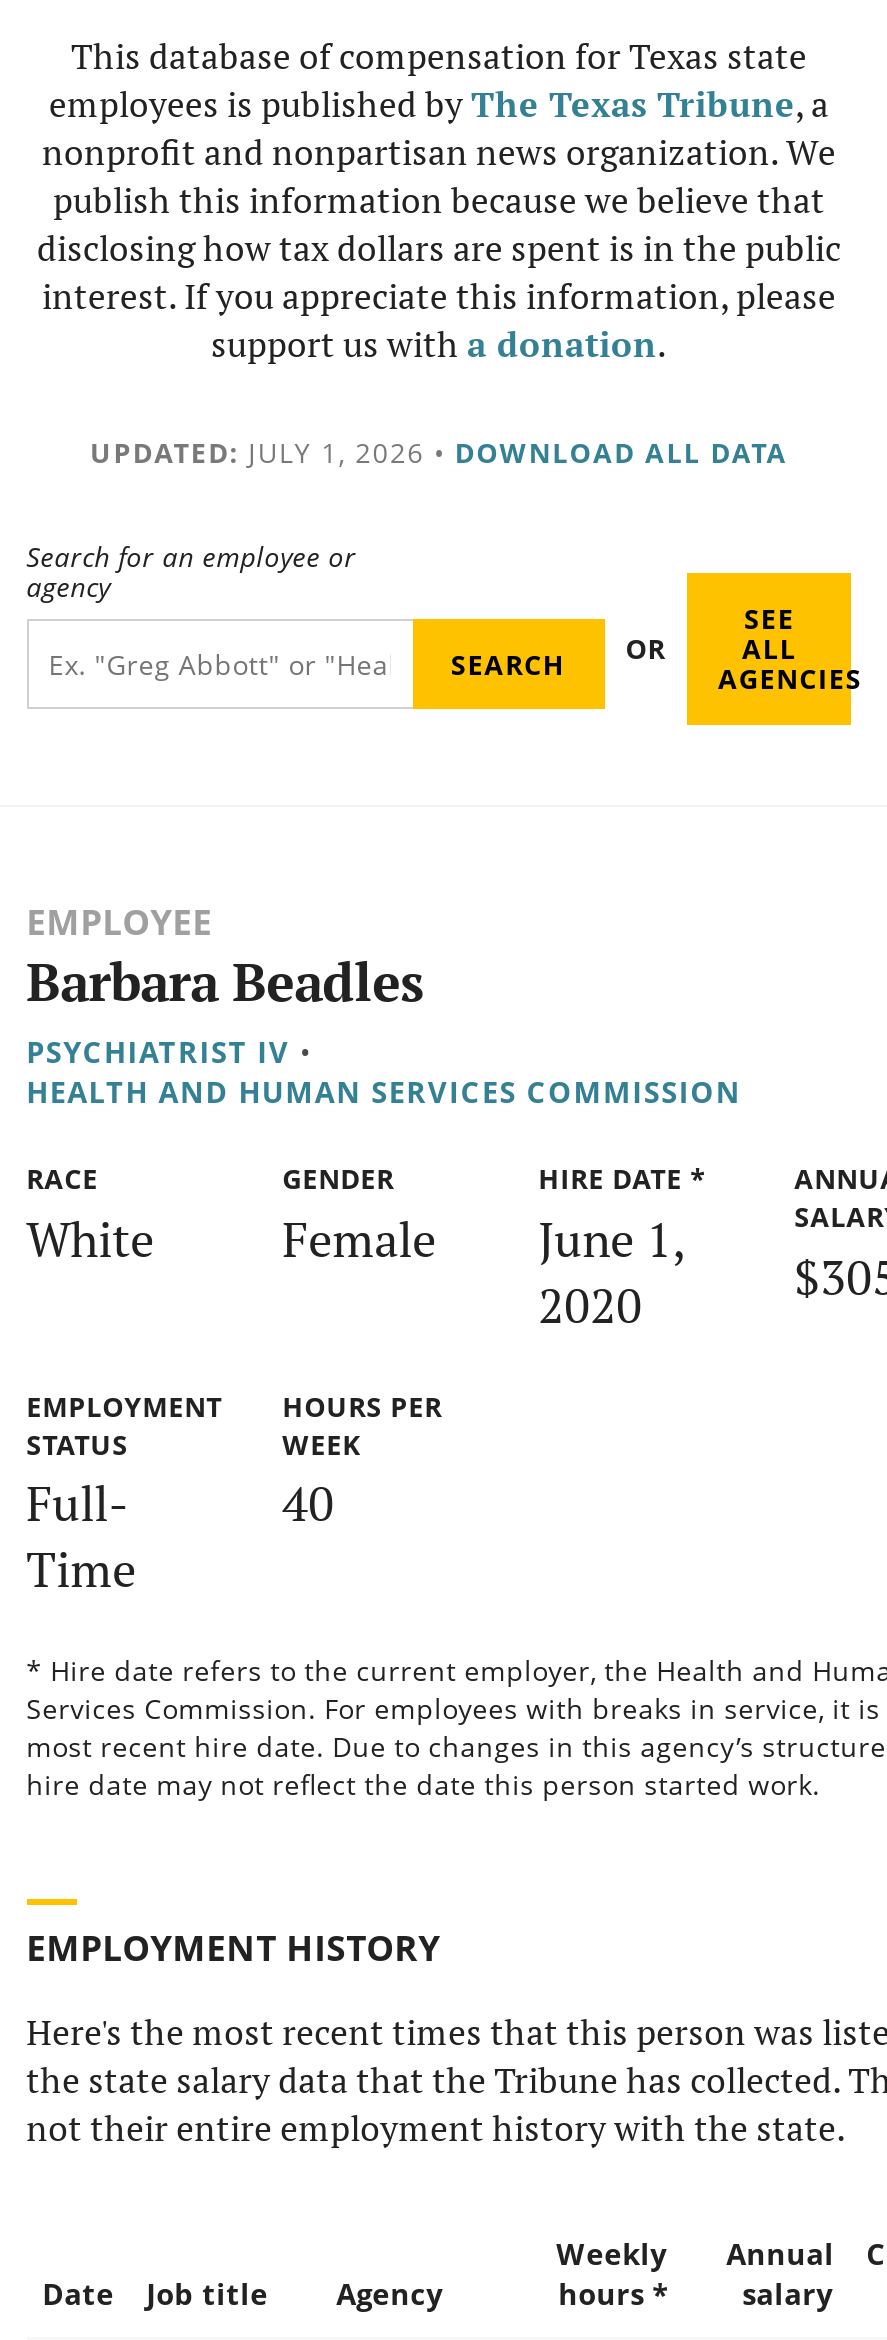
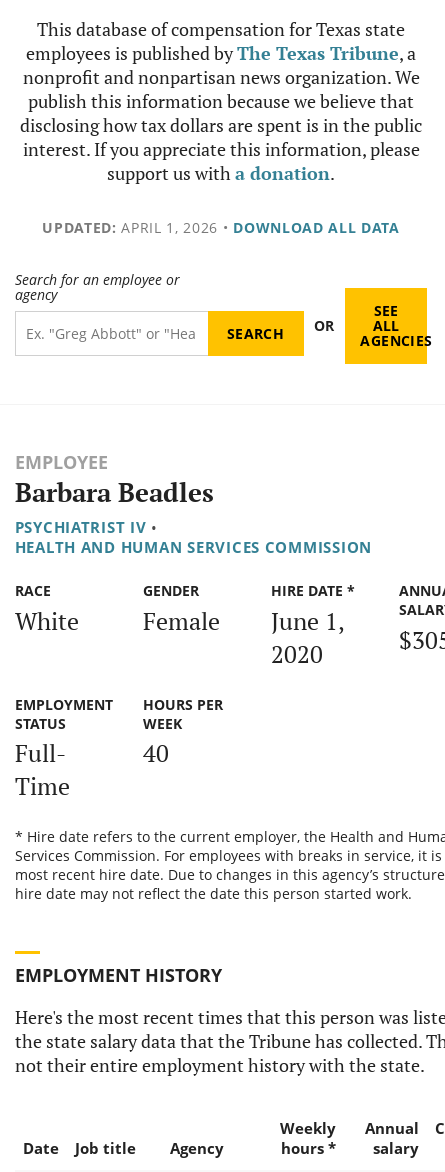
[90,433,788,471] UPDATED: JULY 1, 2026 • DOWNLOAD ALL DATA -> [42,218,400,237] UPDATED: APRIL 1, 2026 • DOWNLOAD ALL DATA

